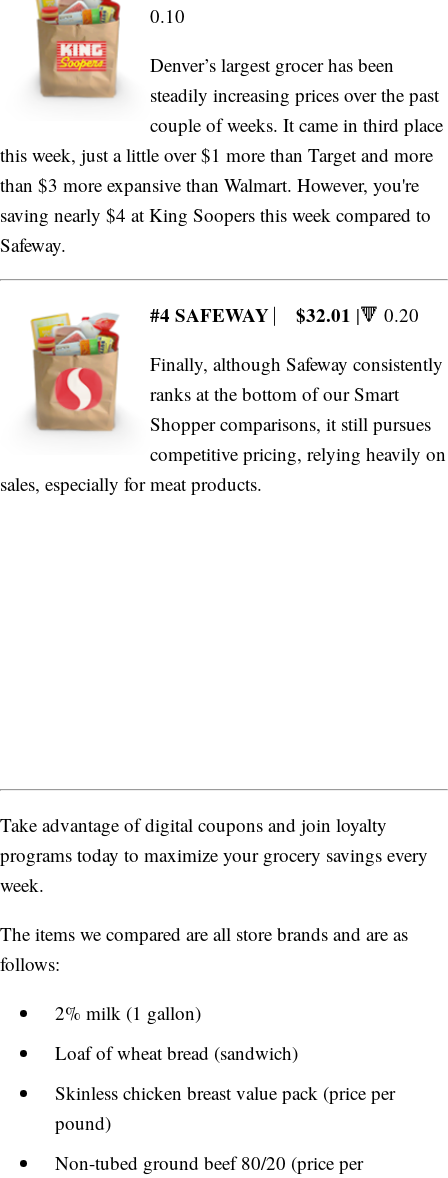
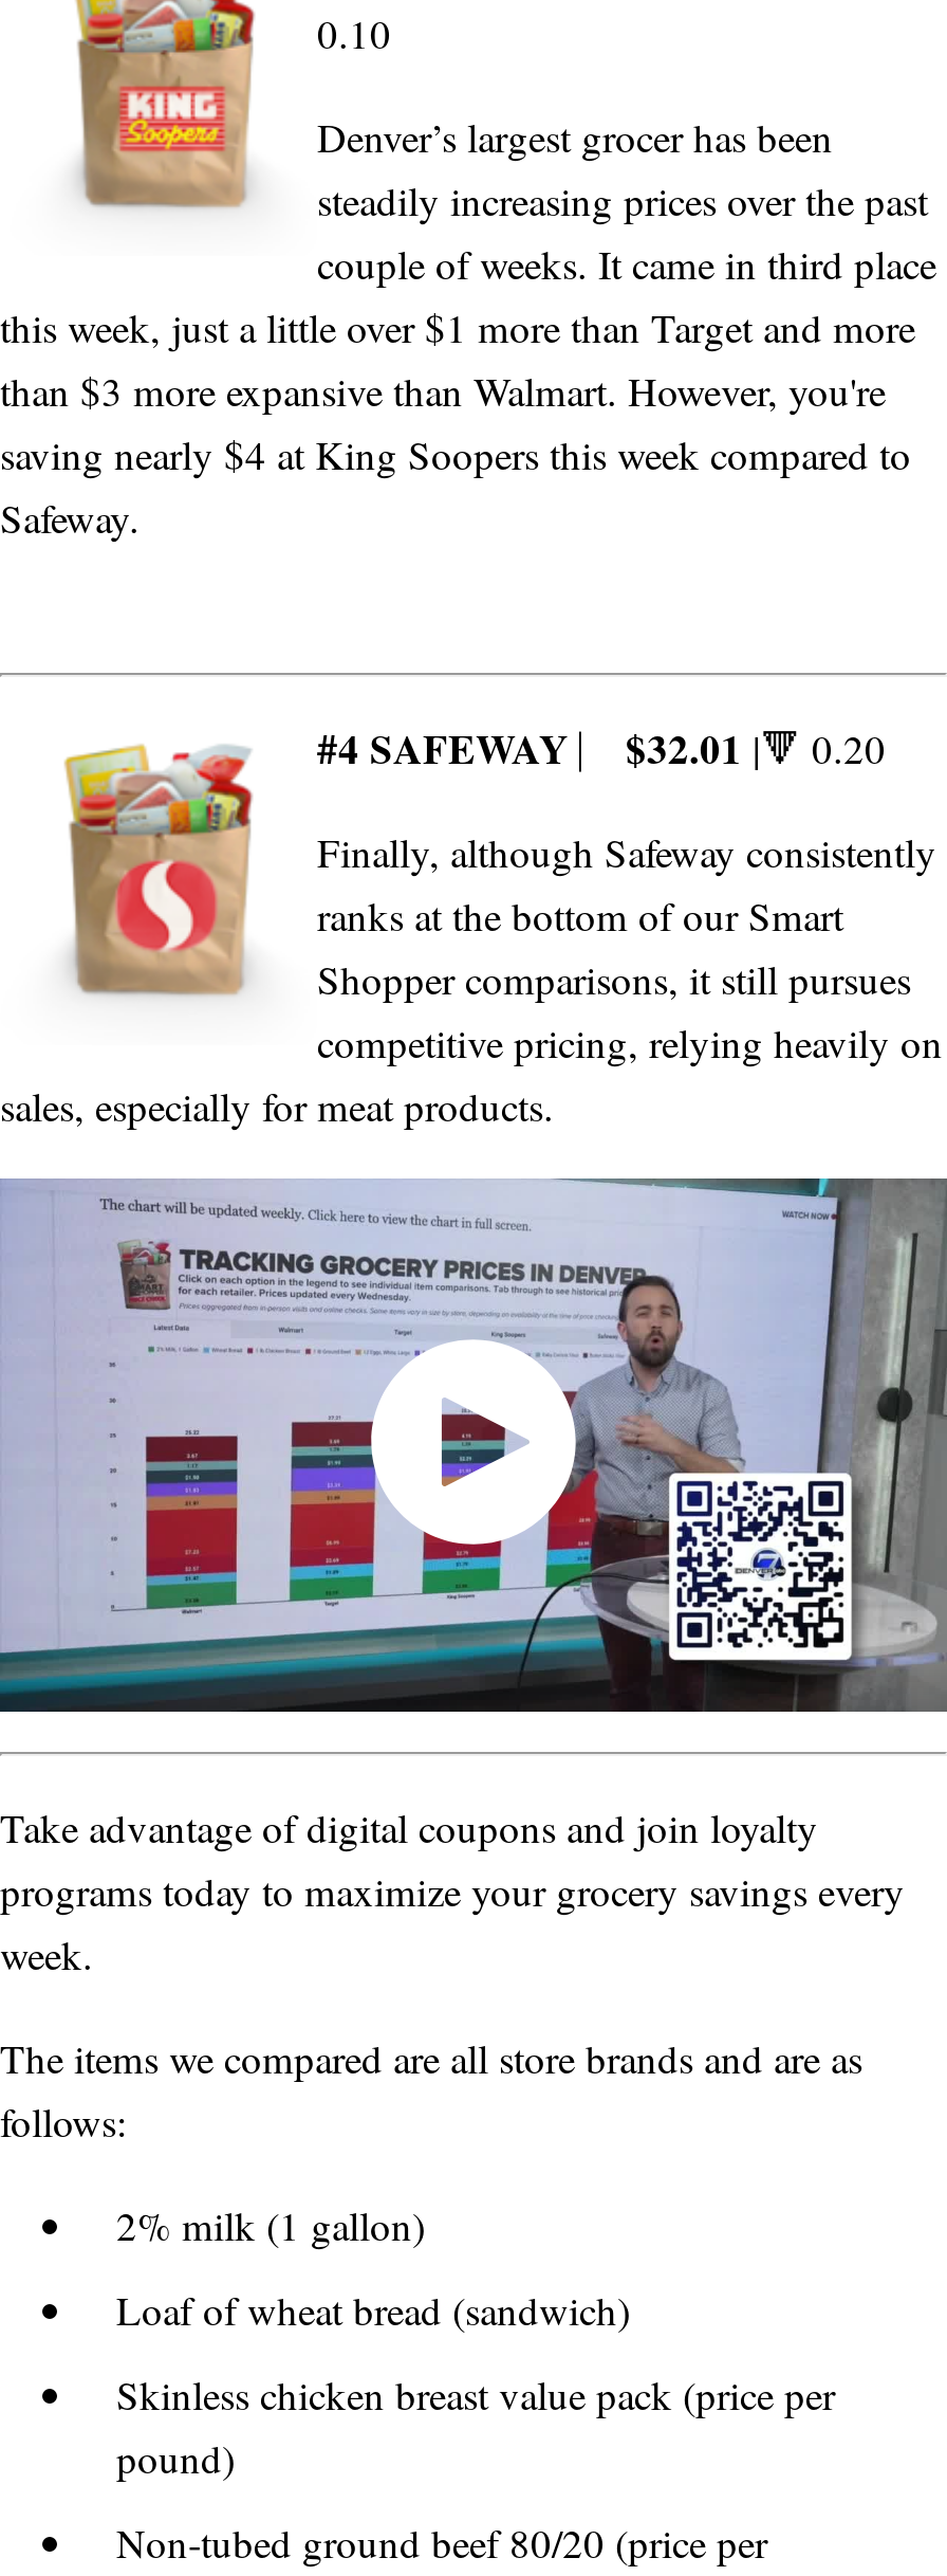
none -> [6,1176,941,1716] [image]

